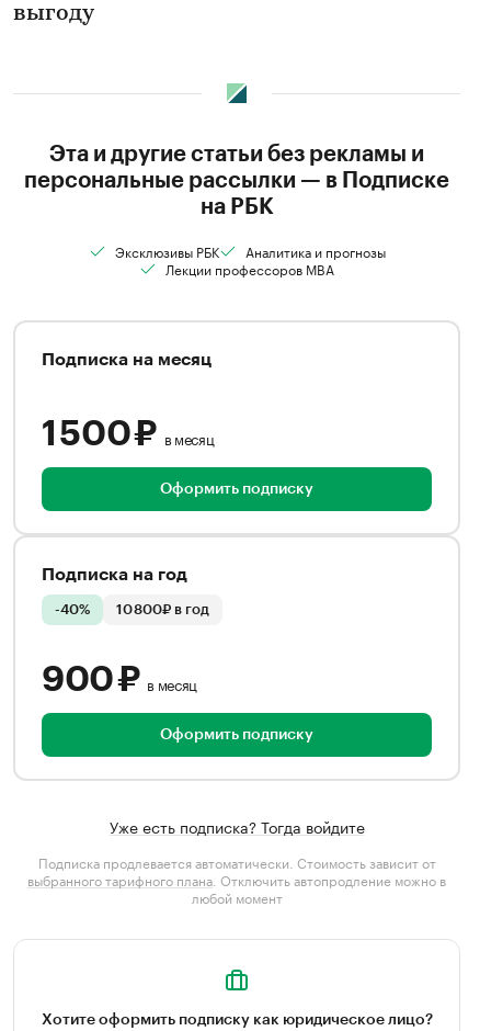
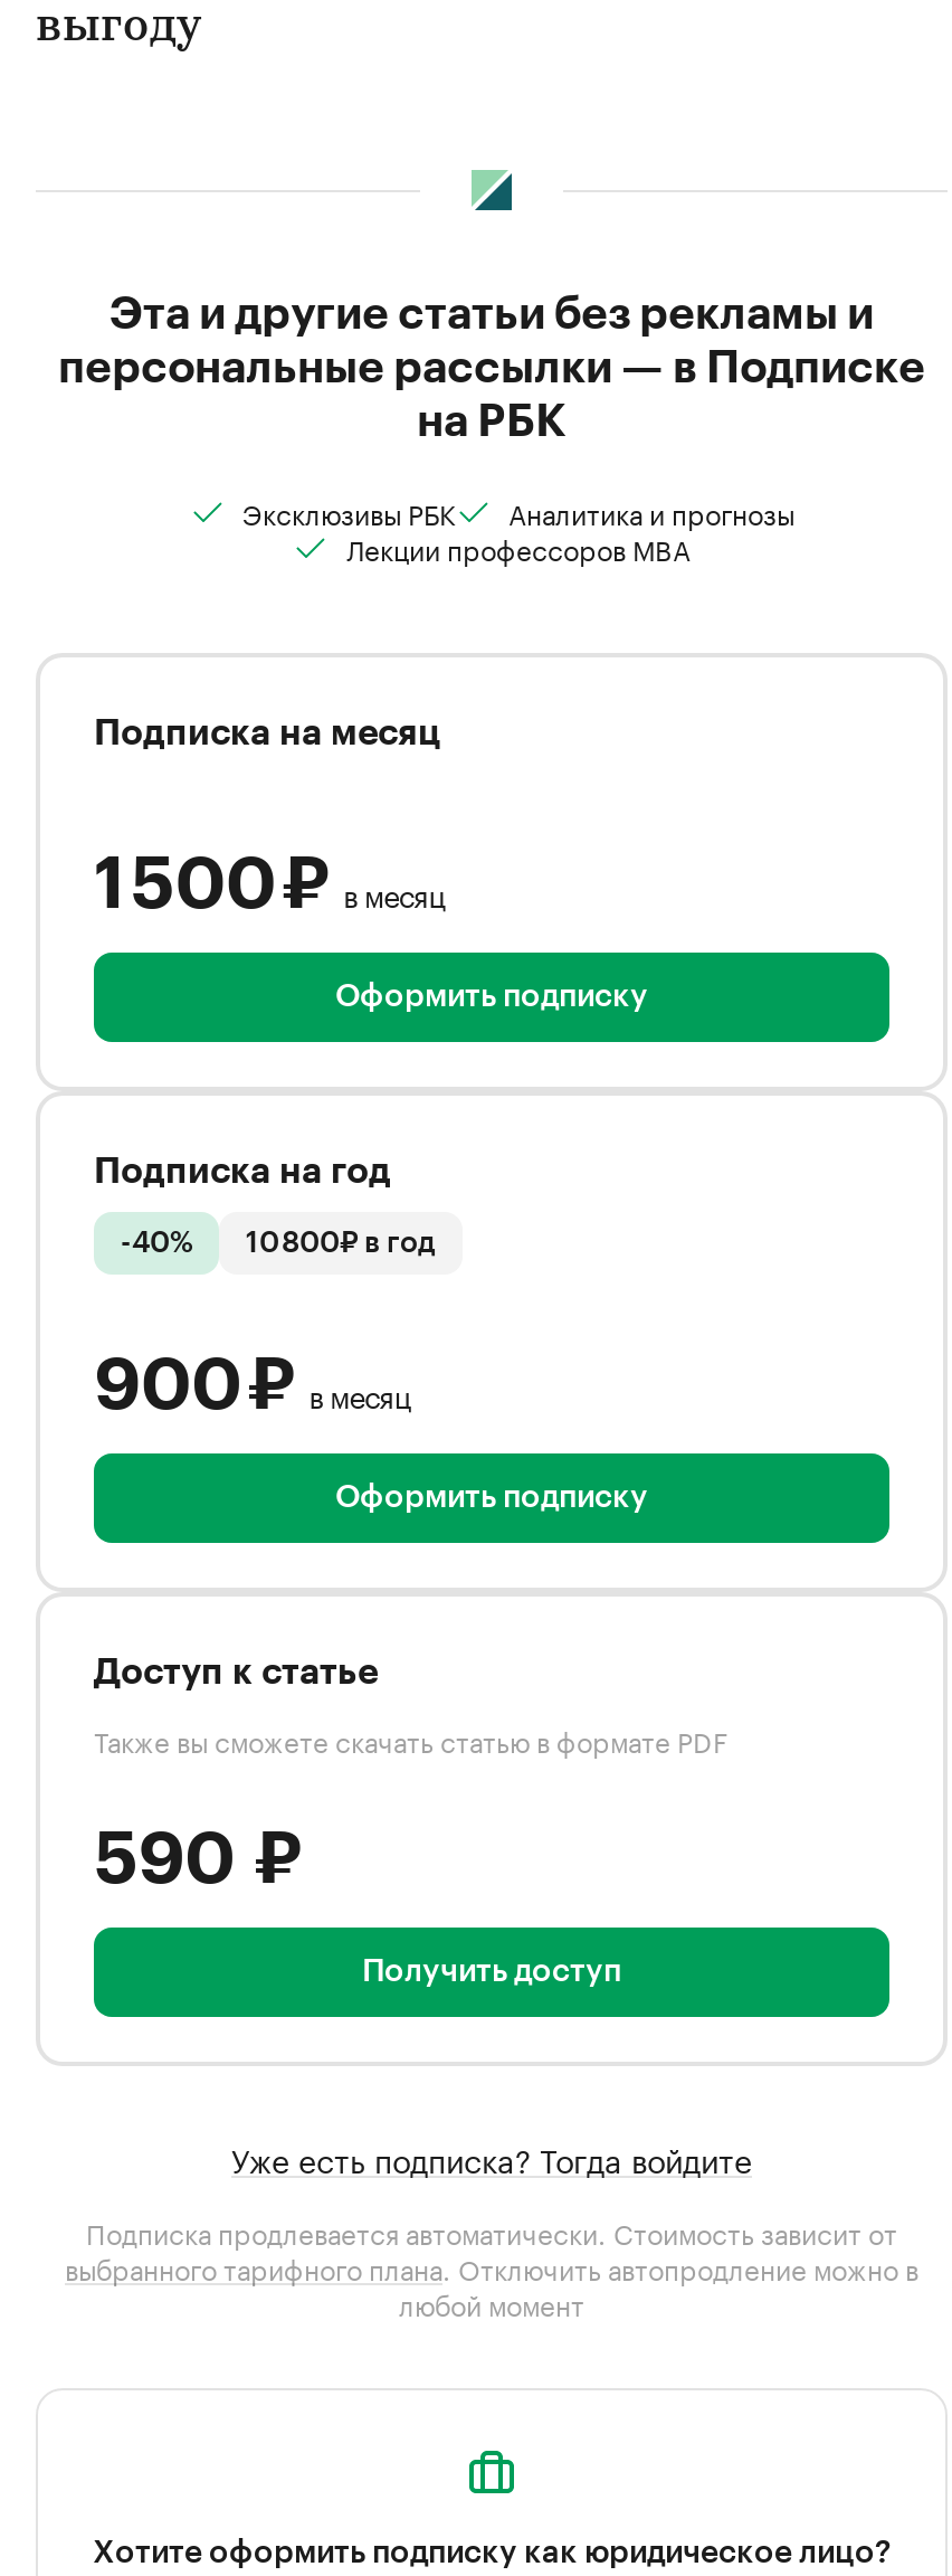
none -> [94,1655,729,1988] Доступ к статье | Также вы сможете скачать статью в формате PDF | 590 ₽ | Получить доступ

